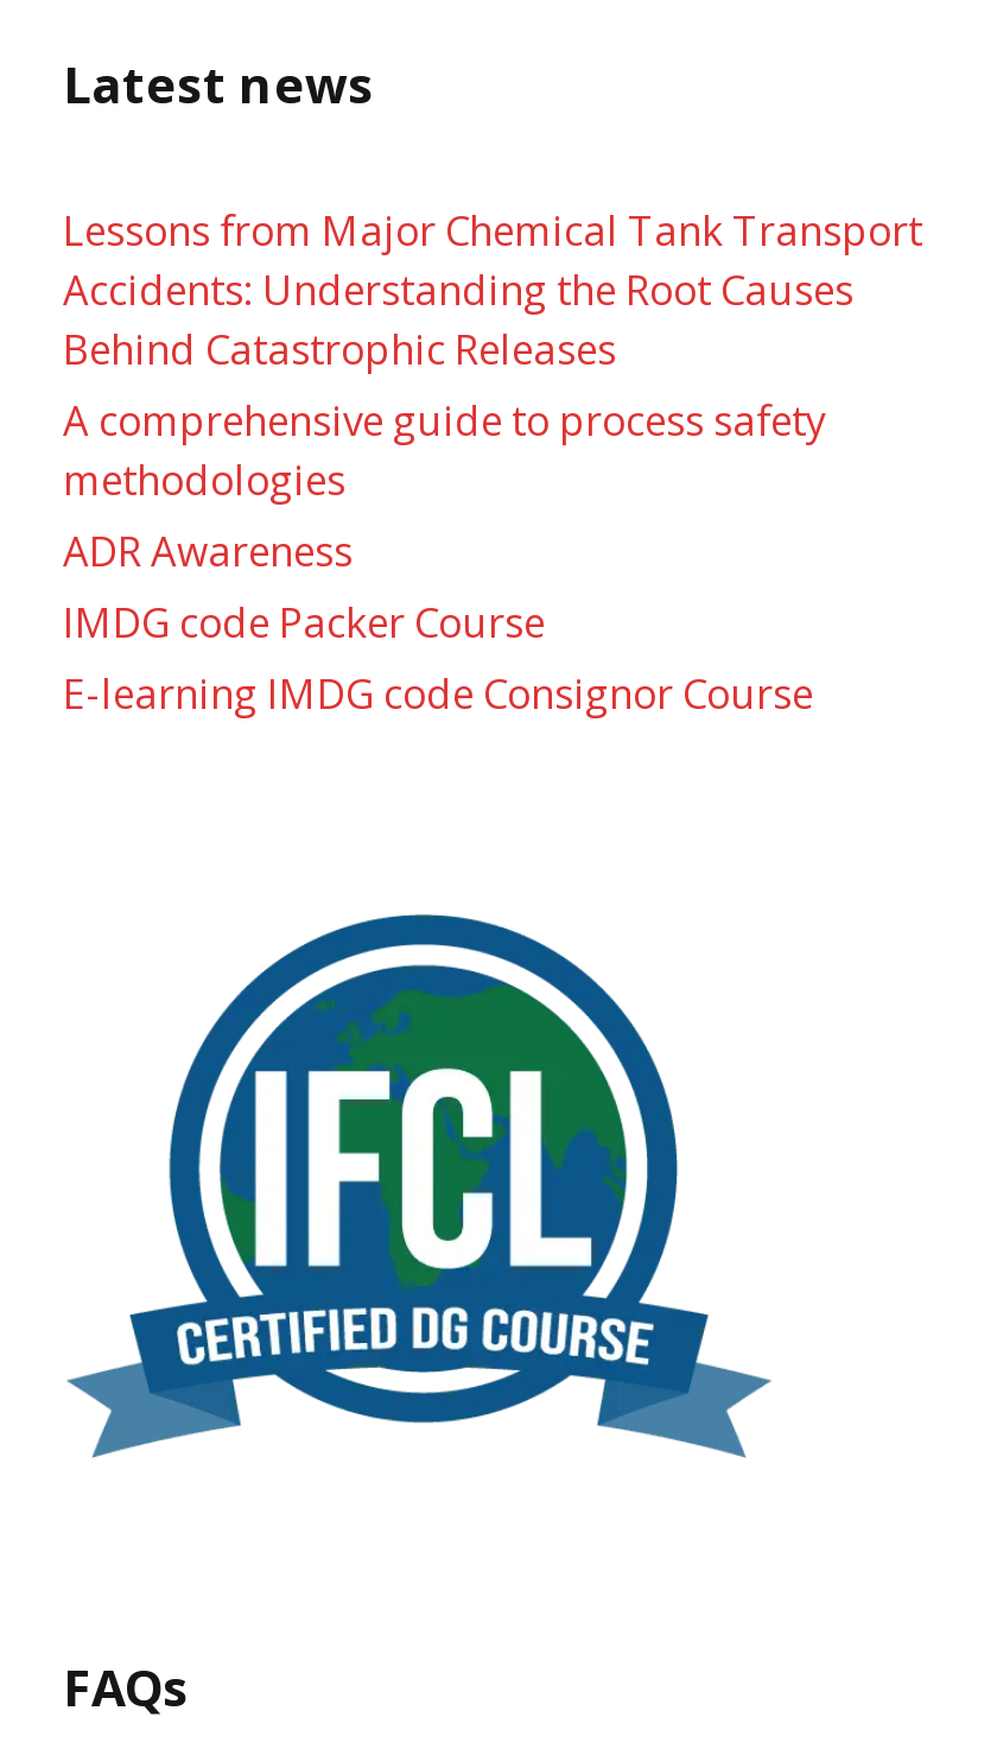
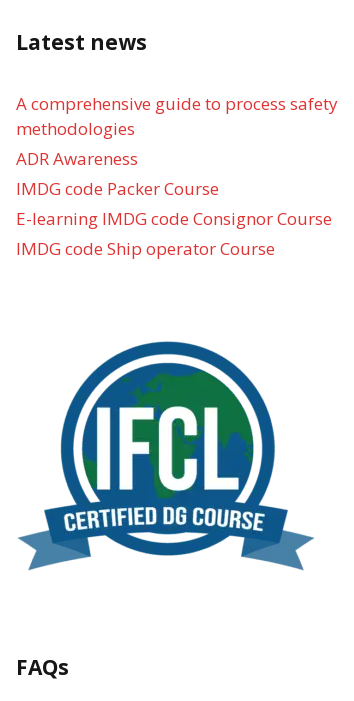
[63,204,922,378] Lessons from Major Chemical Tank Transport | Accidents: Understanding the Root Causes | Behind Catastrophic Releases -> none
moved [63,394,827,722] -> [16,91,338,229]: A comprehensive guide to process safety | methodologies | ADR Awareness | IMDG code Packer Course | E-learning IMDG code Consignor Course
none -> [16,236,275,259] IMDG code Ship operator Course

